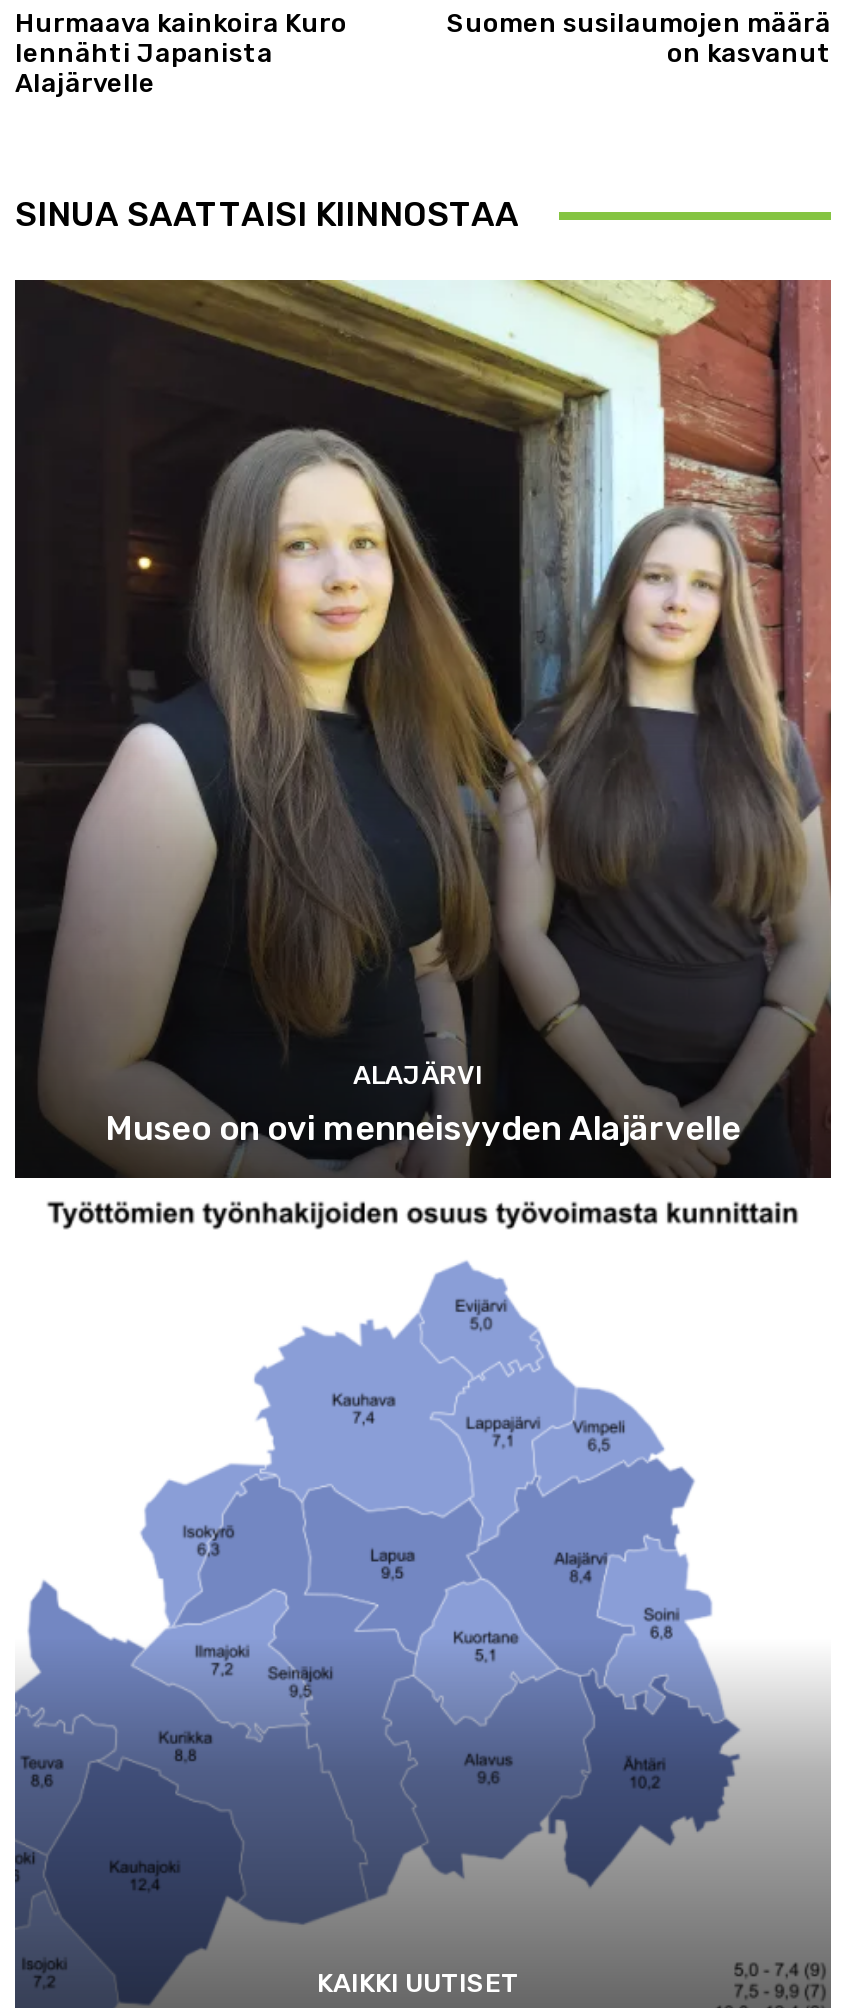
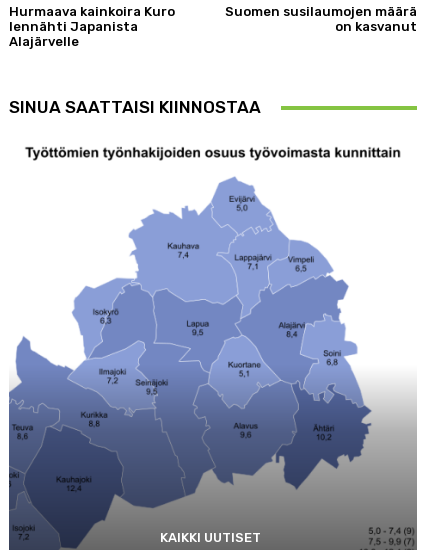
[13,278,833,1180] [image] | ALAJÄRVI | Museo on ovi menneisyyden Alajärvelle -> none

